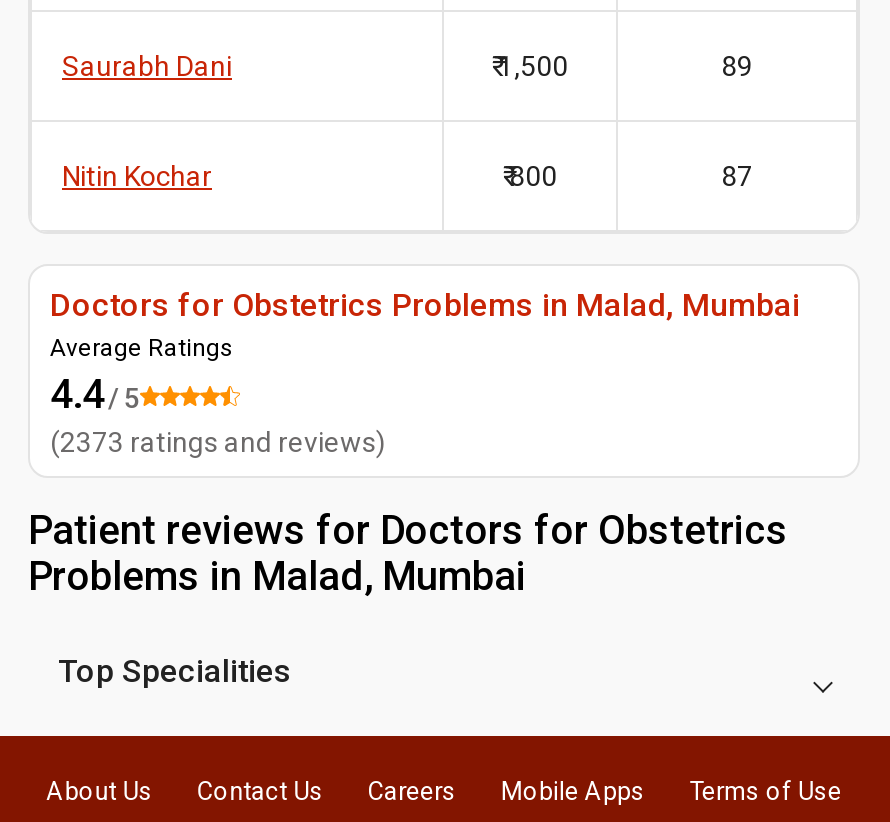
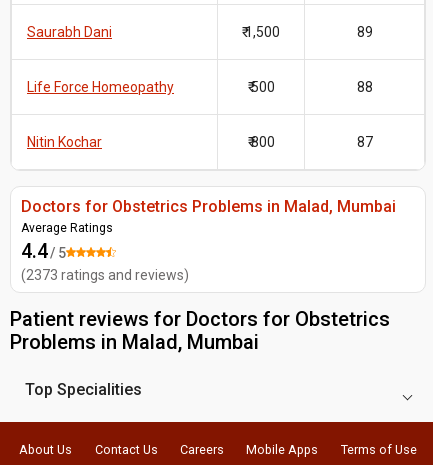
none -> [27,79,372,95] Life Force Homeopathy | ₹ 500 | 88

